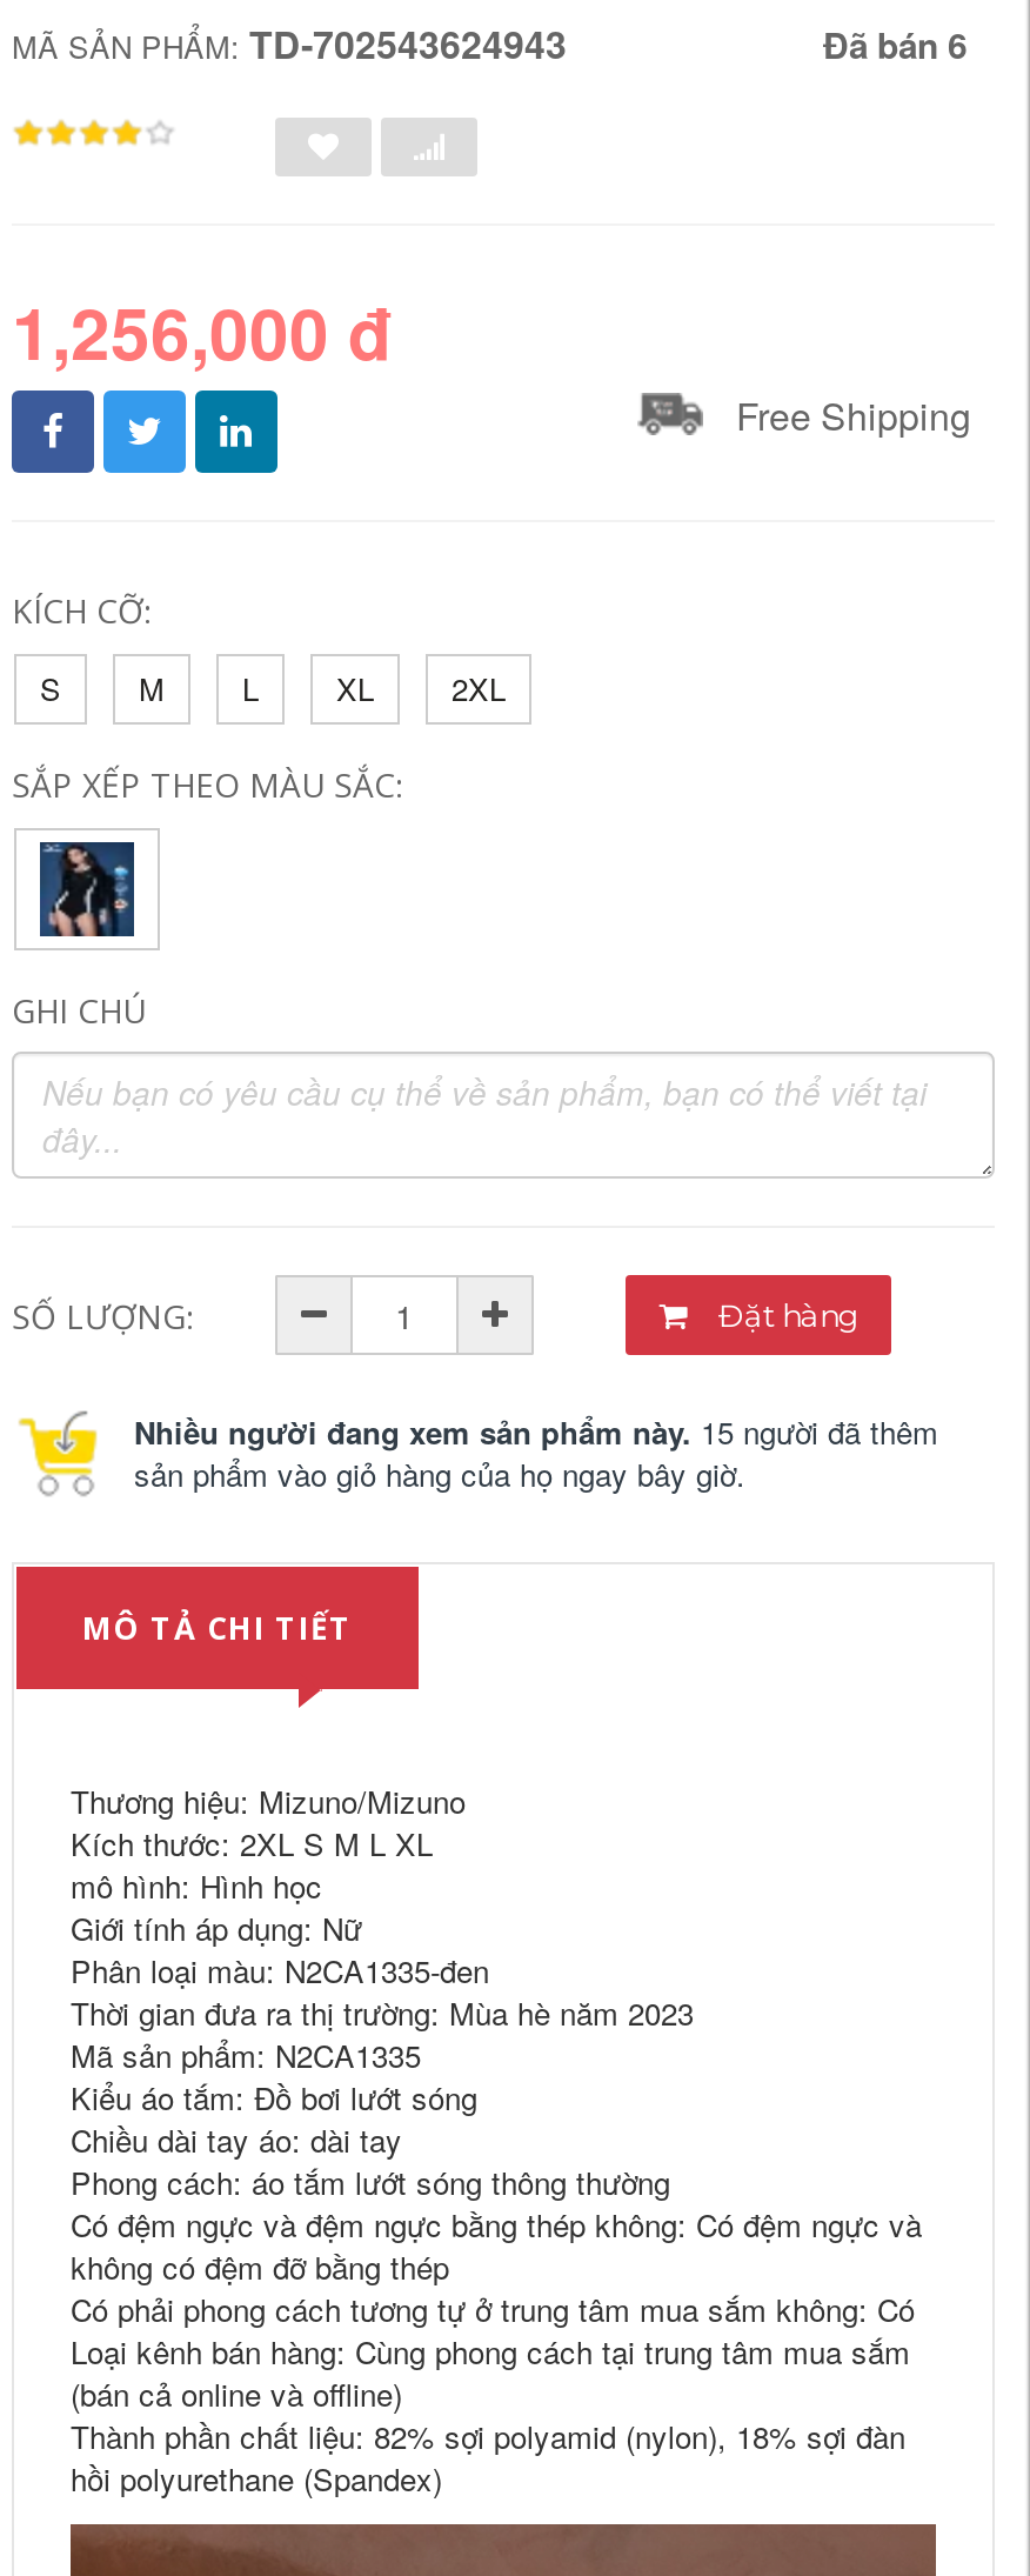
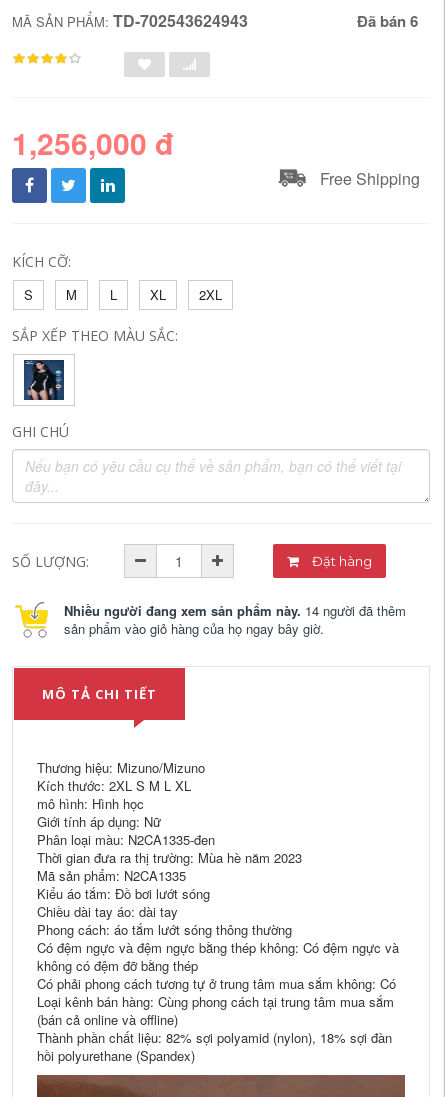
[134,1408,938,1453] Nhiều người đang xem sản phẩm này. 15 người đã thêm -> [64,601,406,620] Nhiều người đang xem sản phẩm này. 14 người đã thêm

